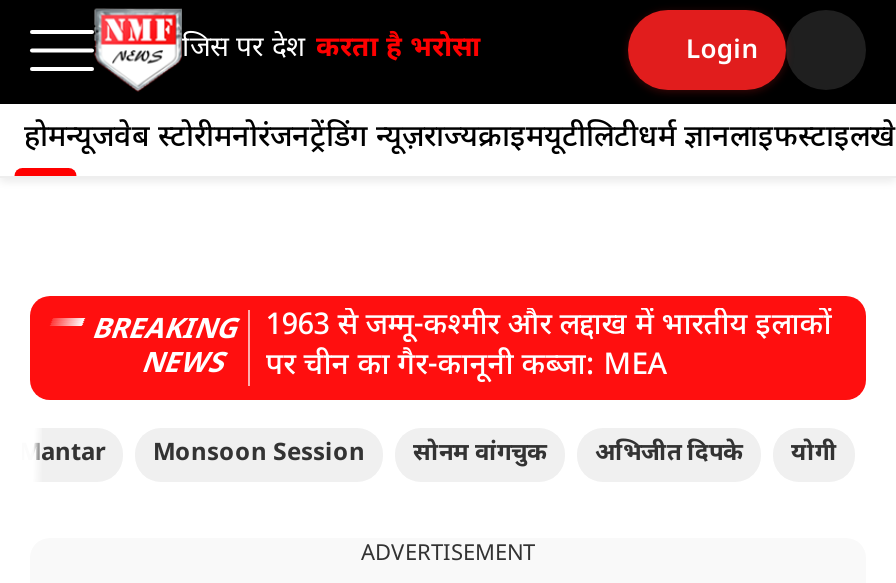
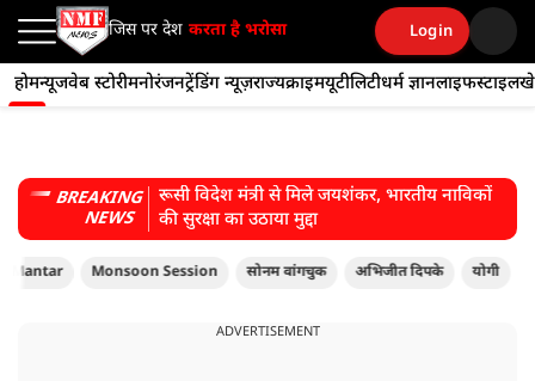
[266,308,832,386] 1963 से जम्मू-कश्मीर और लद्दाख में भारतीय इलाकों | पर चीन का गैर-कानूनी कब्जा: MEA -> [159,185,492,232] रूसी विदेश मंत्री से मिले जयशंकर, भारतीय नाविकों | की सुरक्षा का उठाया मुद्दा

